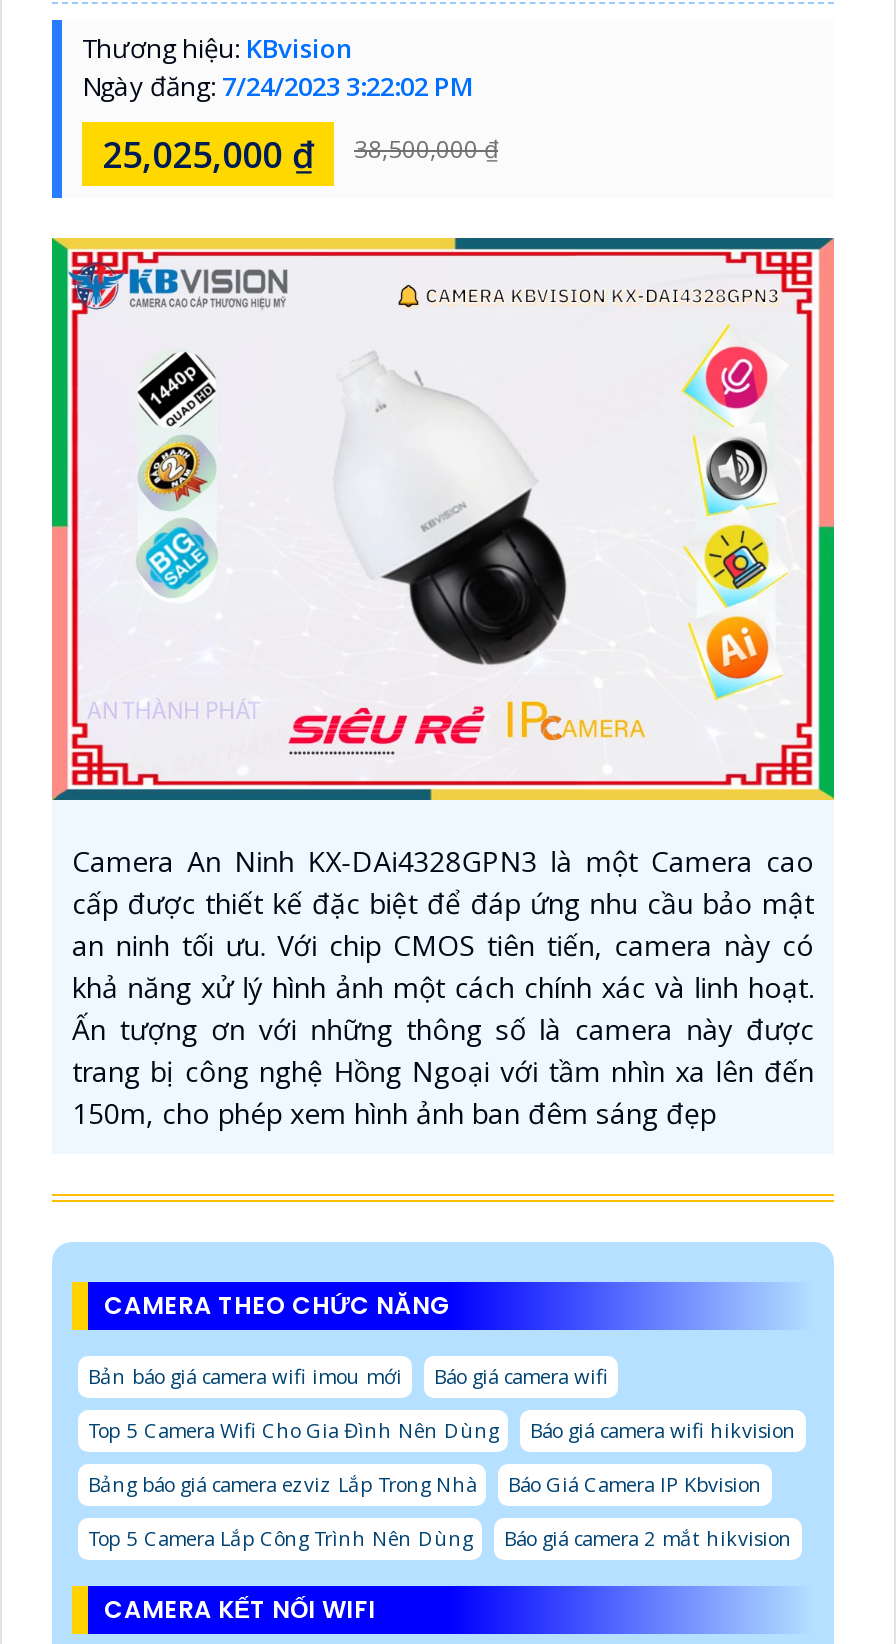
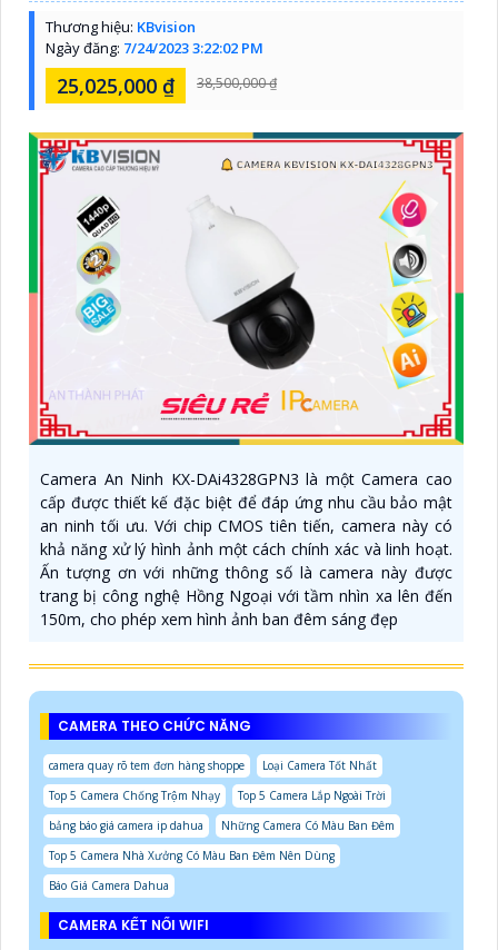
[88,1362,796,1552] Bản báo giá camera wifi imou mới | Báo giá camera wifi | Top 5 Camera Wifi Cho Gia Đình Nên Dùng | Báo giá camera wifi hikvision | Bảng báo giá camera ezviz Lắp Trong Nhà | Báo Giá Camera IP Kbvision | Top 5 Camera Lắp Công Trình Nên Dùng | Báo giá camera 2 mắt hikvision -> [49,758,395,893] camera quay rõ tem đơn hàng shoppe | Loại Camera Tốt Nhất | Top 5 Camera Chống Trộm Nhạy | Top 5 Camera Lắp Ngoài Trời | bảng báo giá camera ip dahua | Những Camera Có Màu Ban Đêm | Top 5 Camera Nhà Xưởng Có Màu Ban Đêm Nên Dùng | Báo Giá Camera Dahua

